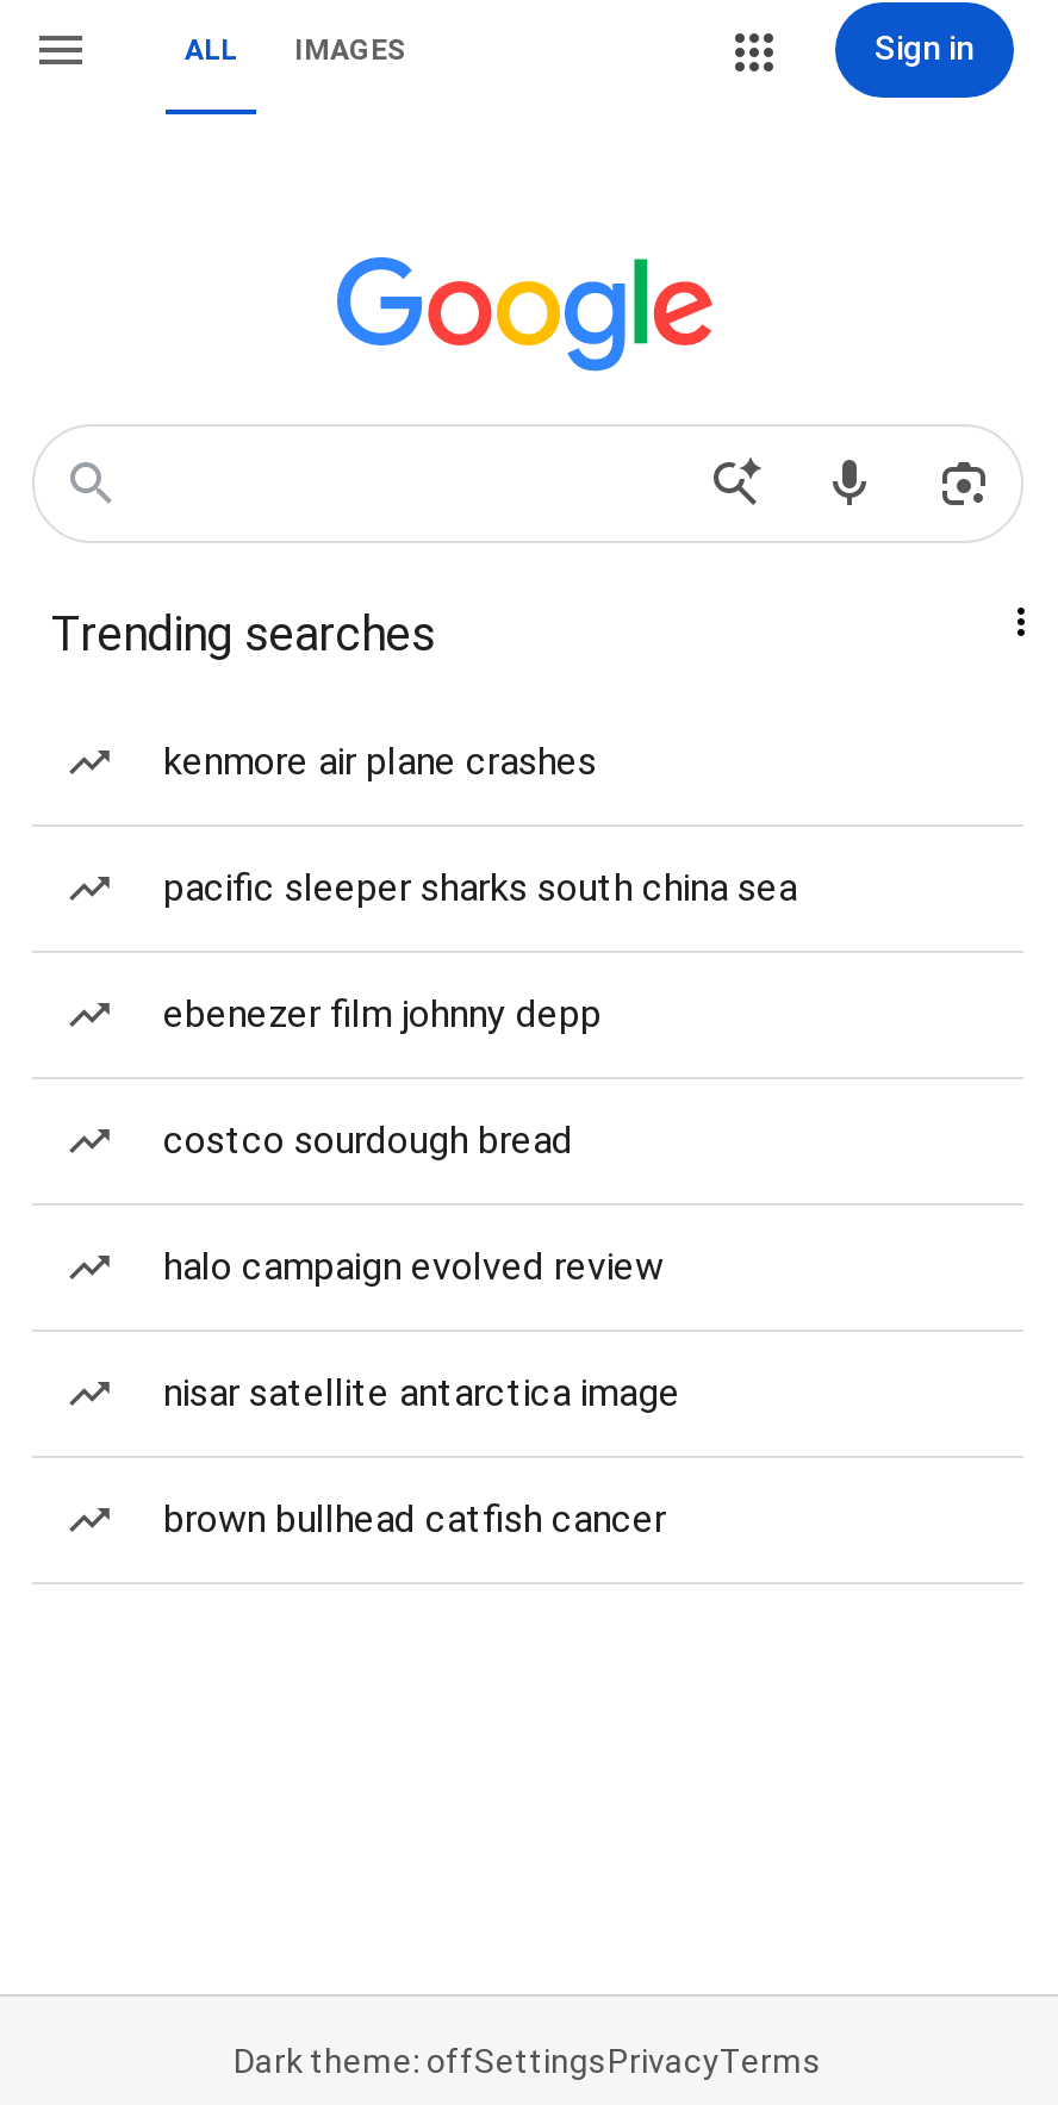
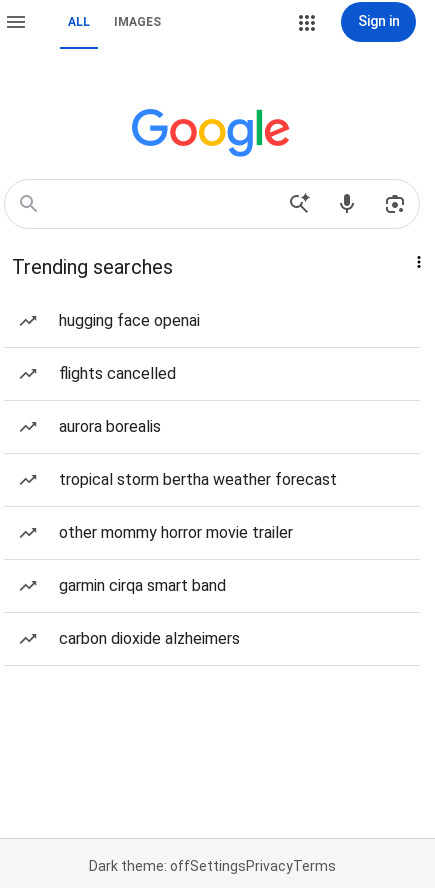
[163,739,597,784] kenmore air plane crashes -> [59,311,200,330] hugging face openai
[163,865,797,910] pacific sleeper sharks south china sea -> [59,364,176,383] flights cancelled
[163,991,602,1036] ebenezer film johnny depp -> [59,417,161,436] aurora borealis
[163,1117,573,1163] costco sourdough bread -> [59,470,337,489] tropical storm bertha weather forecast
[163,1244,664,1289] halo campaign evolved review -> [59,523,293,542] other mommy horror movie trailer
[163,1370,680,1415] nisar satellite antarctica image -> [59,576,226,595] garmin cirqa smart band
[163,1496,666,1542] brown bullhead catfish cancer -> [59,629,240,648] carbon dioxide alzheimers

